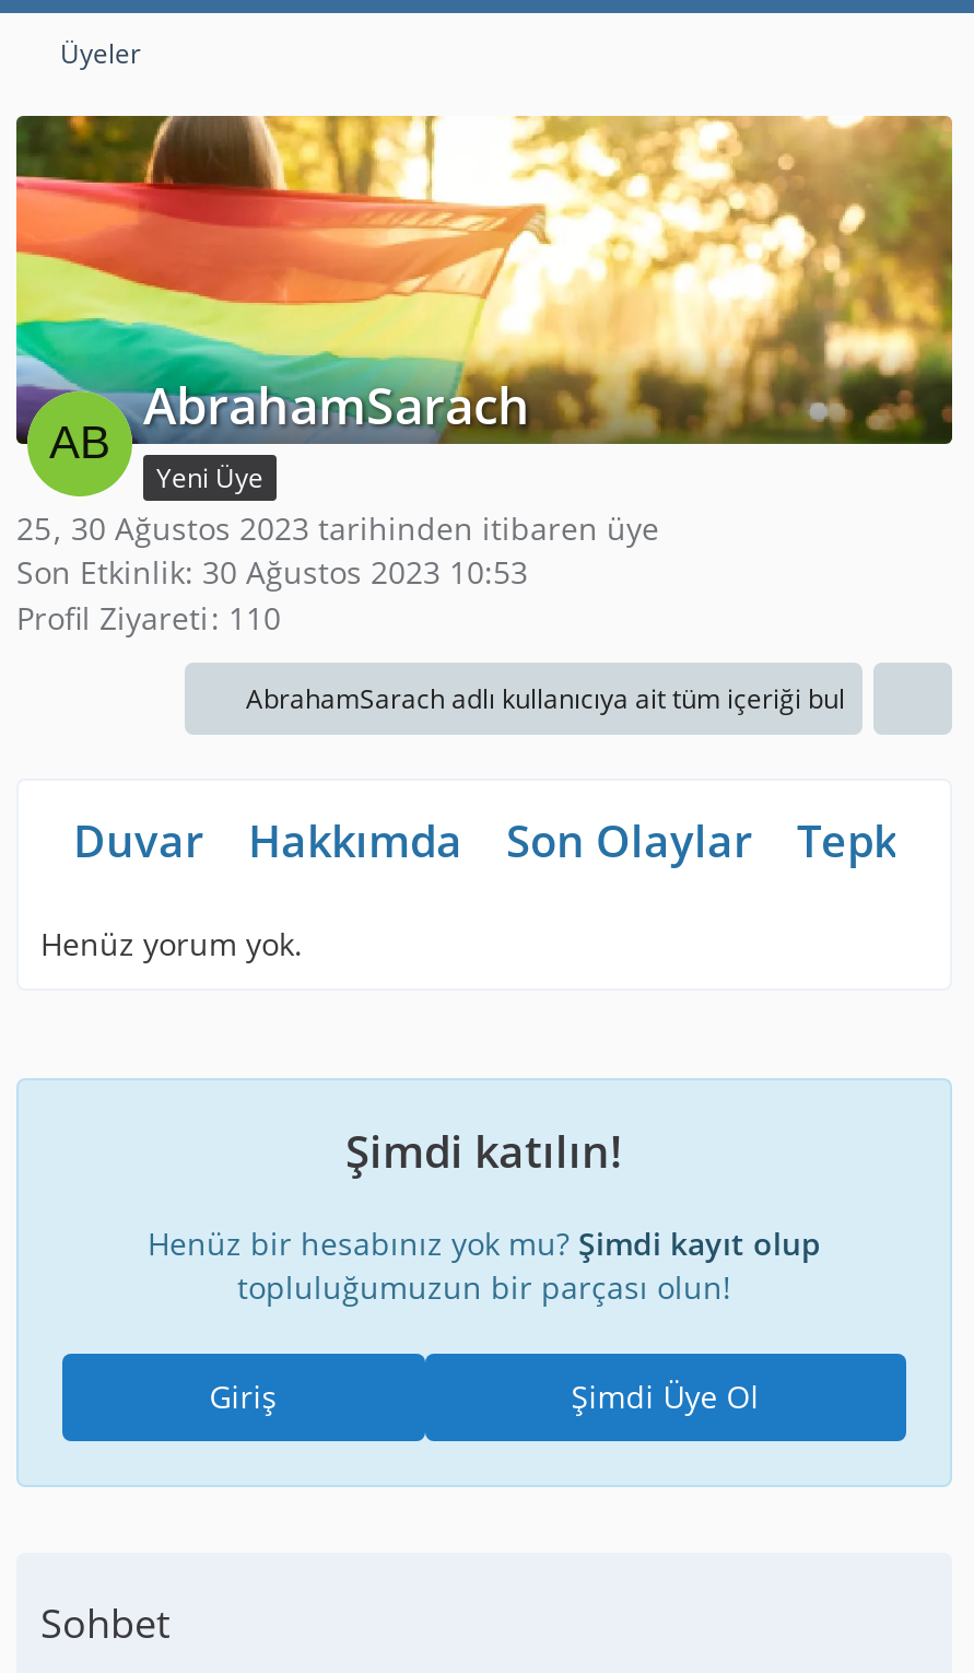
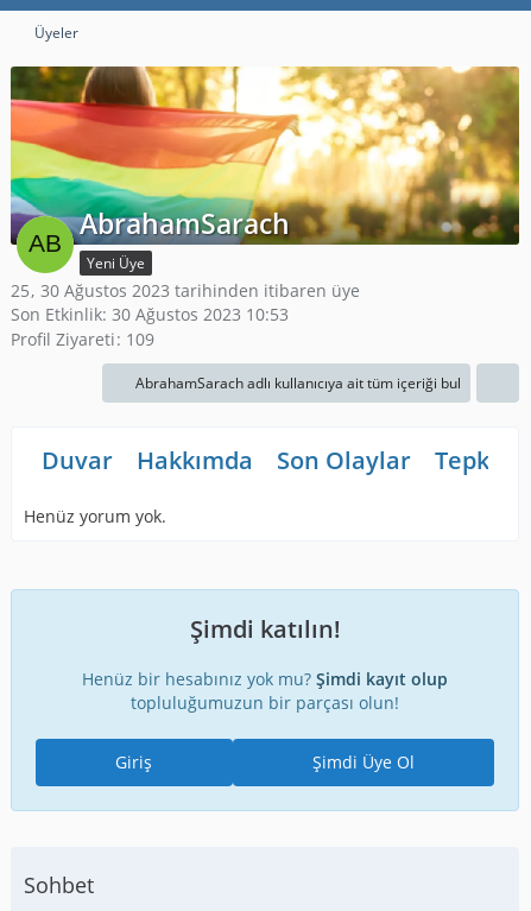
[16,597,281,639] Profil Ziyareti 110 -> [11,328,154,351] Profil Ziyareti 109

